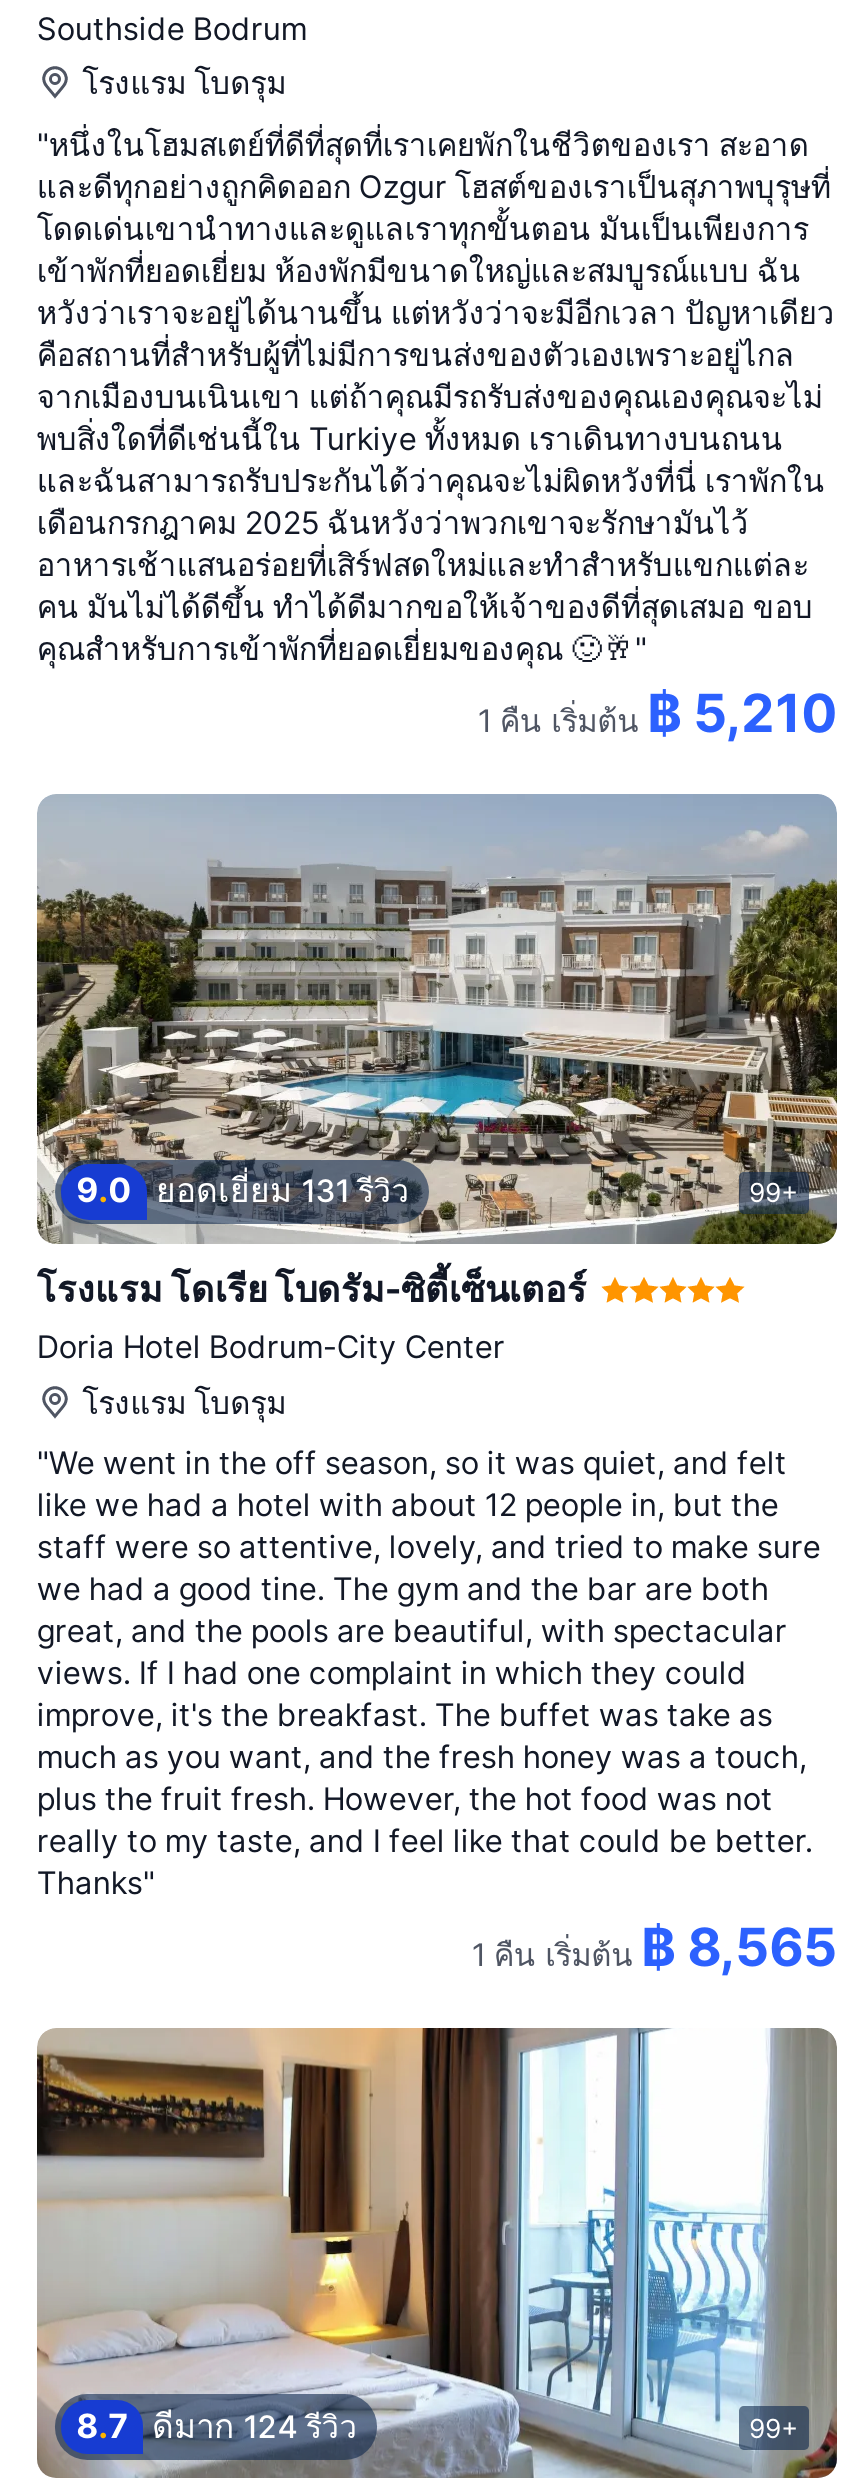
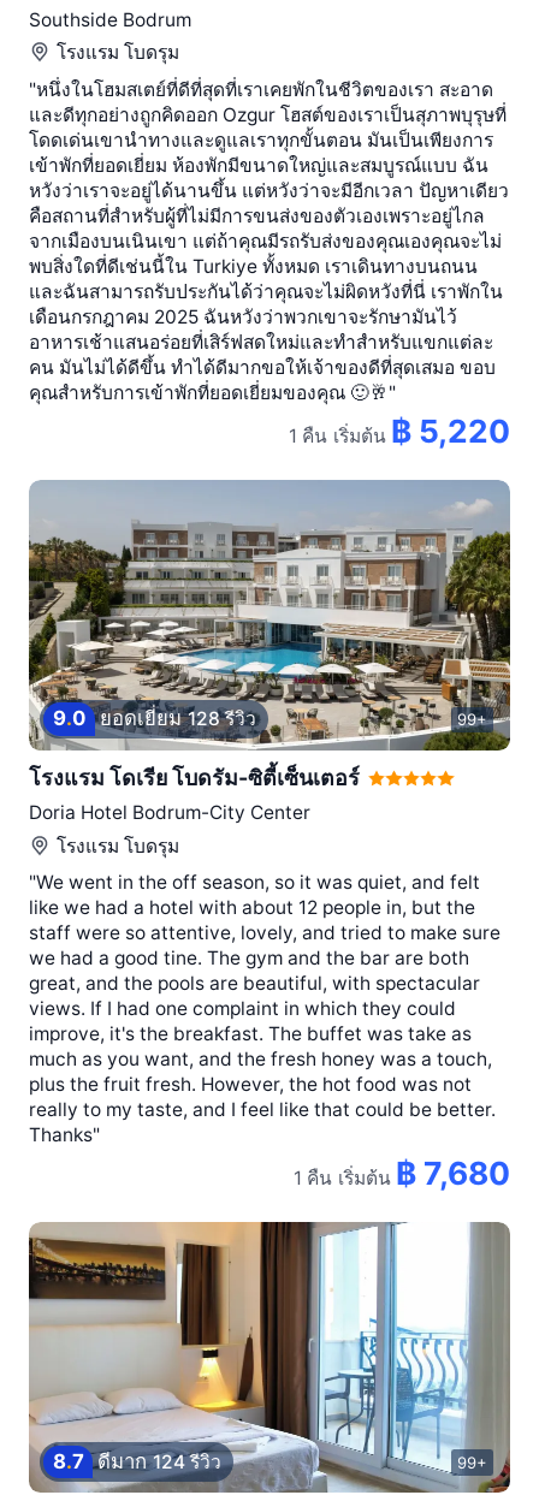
[478,681,837,743] 1 คืน เริ่มต้น฿ 5,210 -> [289,412,510,449] 1 คืน เริ่มต้น฿ 5,220
[76,1171,409,1211] 9.0 ยอดเยี่ยม 131 รีวิว -> [52,706,257,730] 9.0 ยอดเยี่ยม 128 รีวิว
[472,1916,837,1978] 1 คืน เริ่มต้น฿ 8,565 -> [294,1155,510,1192] 1 คืน เริ่มต้น฿ 7,680

